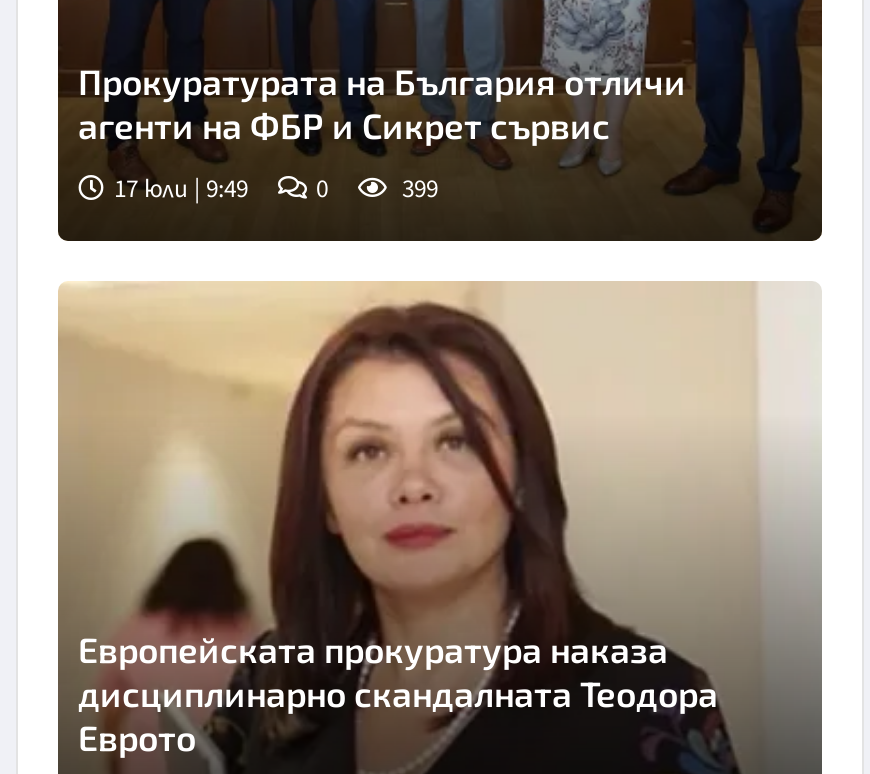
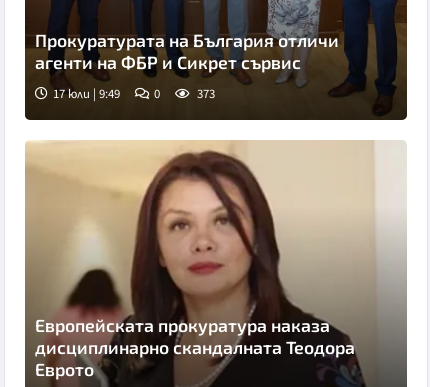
[396,171,438,207] 399 -> [194,85,215,103] 373

